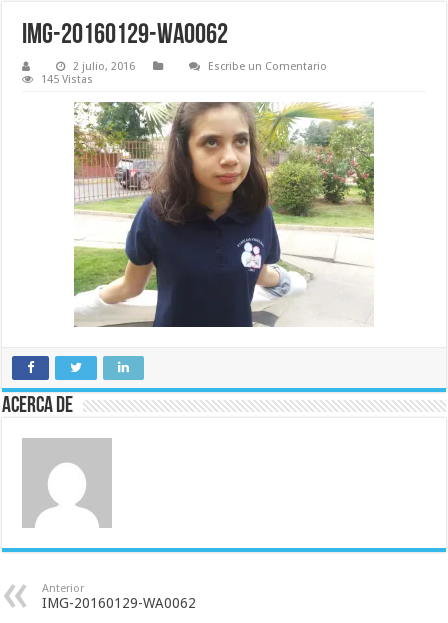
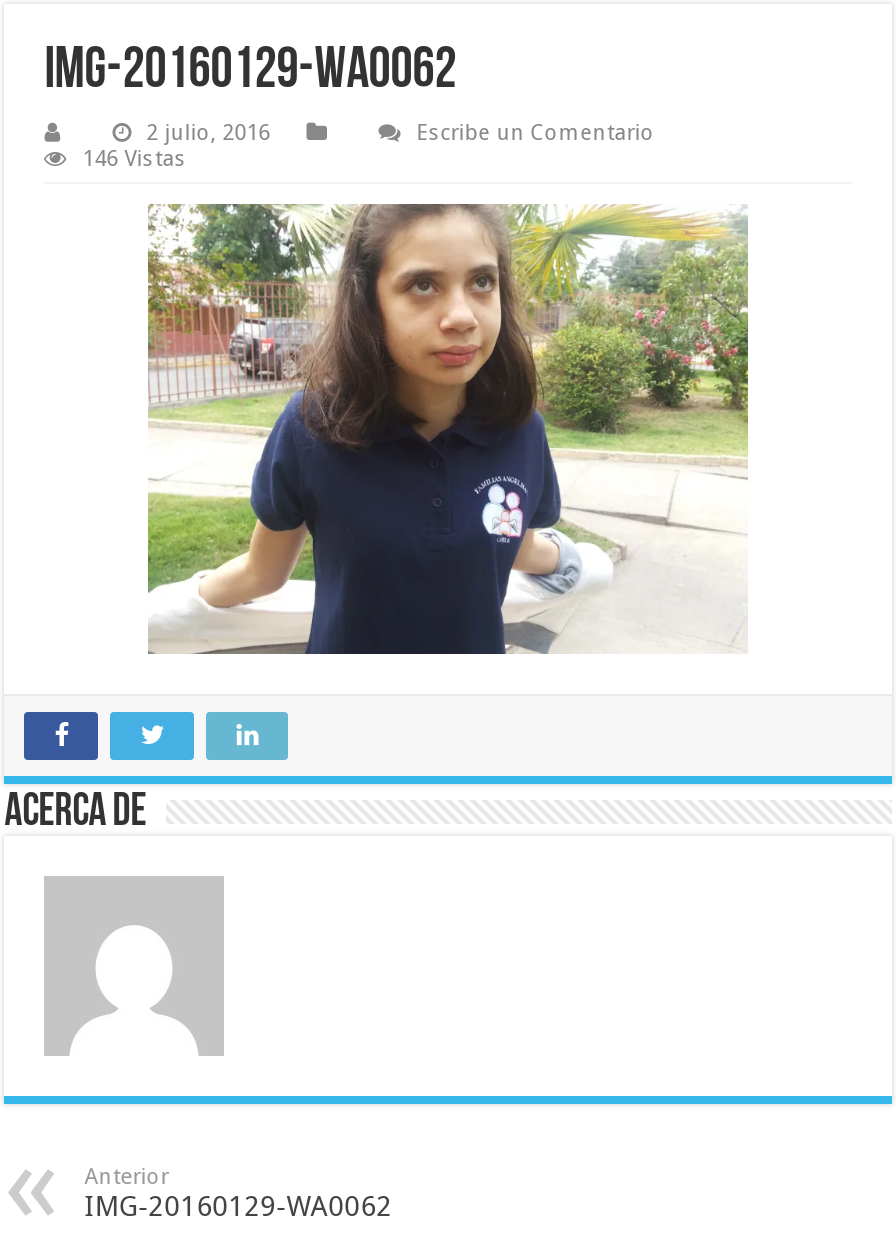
[41,73,93,86] 145 Vistas -> [82,146,186,172] 146 Vistas

